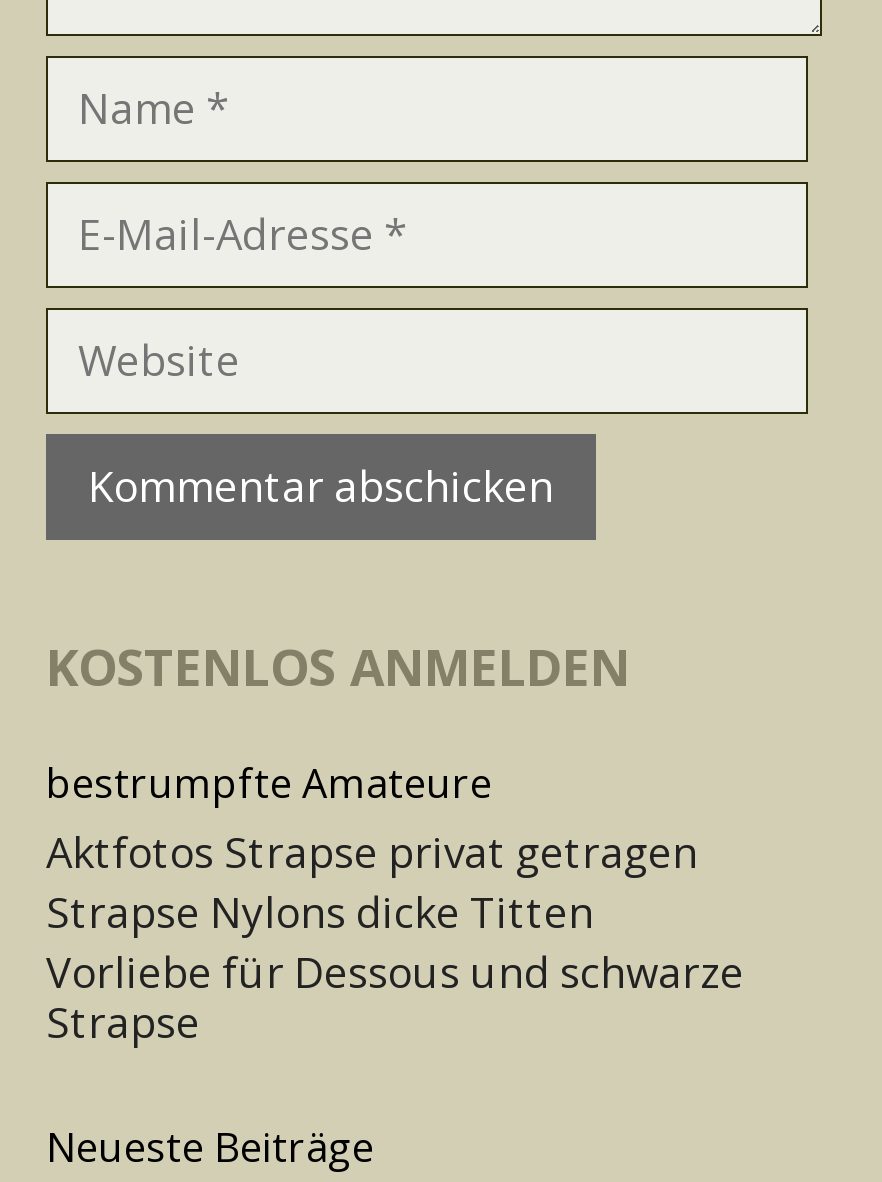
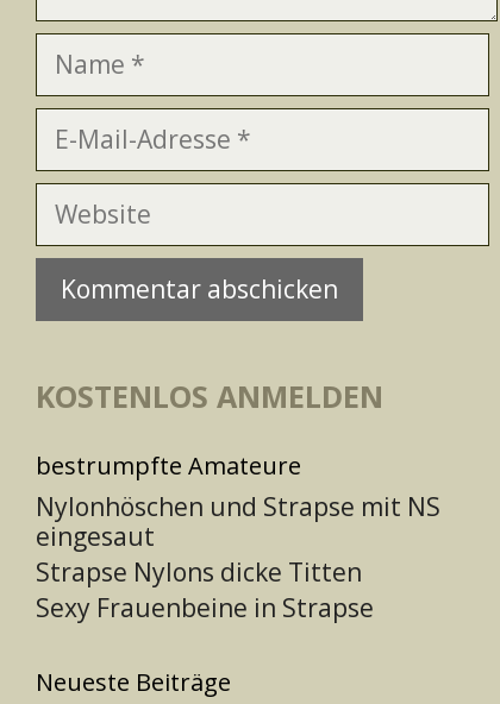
[46,824,698,880] Aktfotos Strapse privat getragen -> [36,490,440,553] Nylonhöschen und Strapse mit NS | eingesaut
moved [46,884,594,940] -> [36,555,362,588]: Strapse Nylons dicke Titten
[46,944,744,1050] Vorliebe für Dessous und schwarze | Strapse -> [36,591,374,624] Sexy Frauenbeine in Strapse

